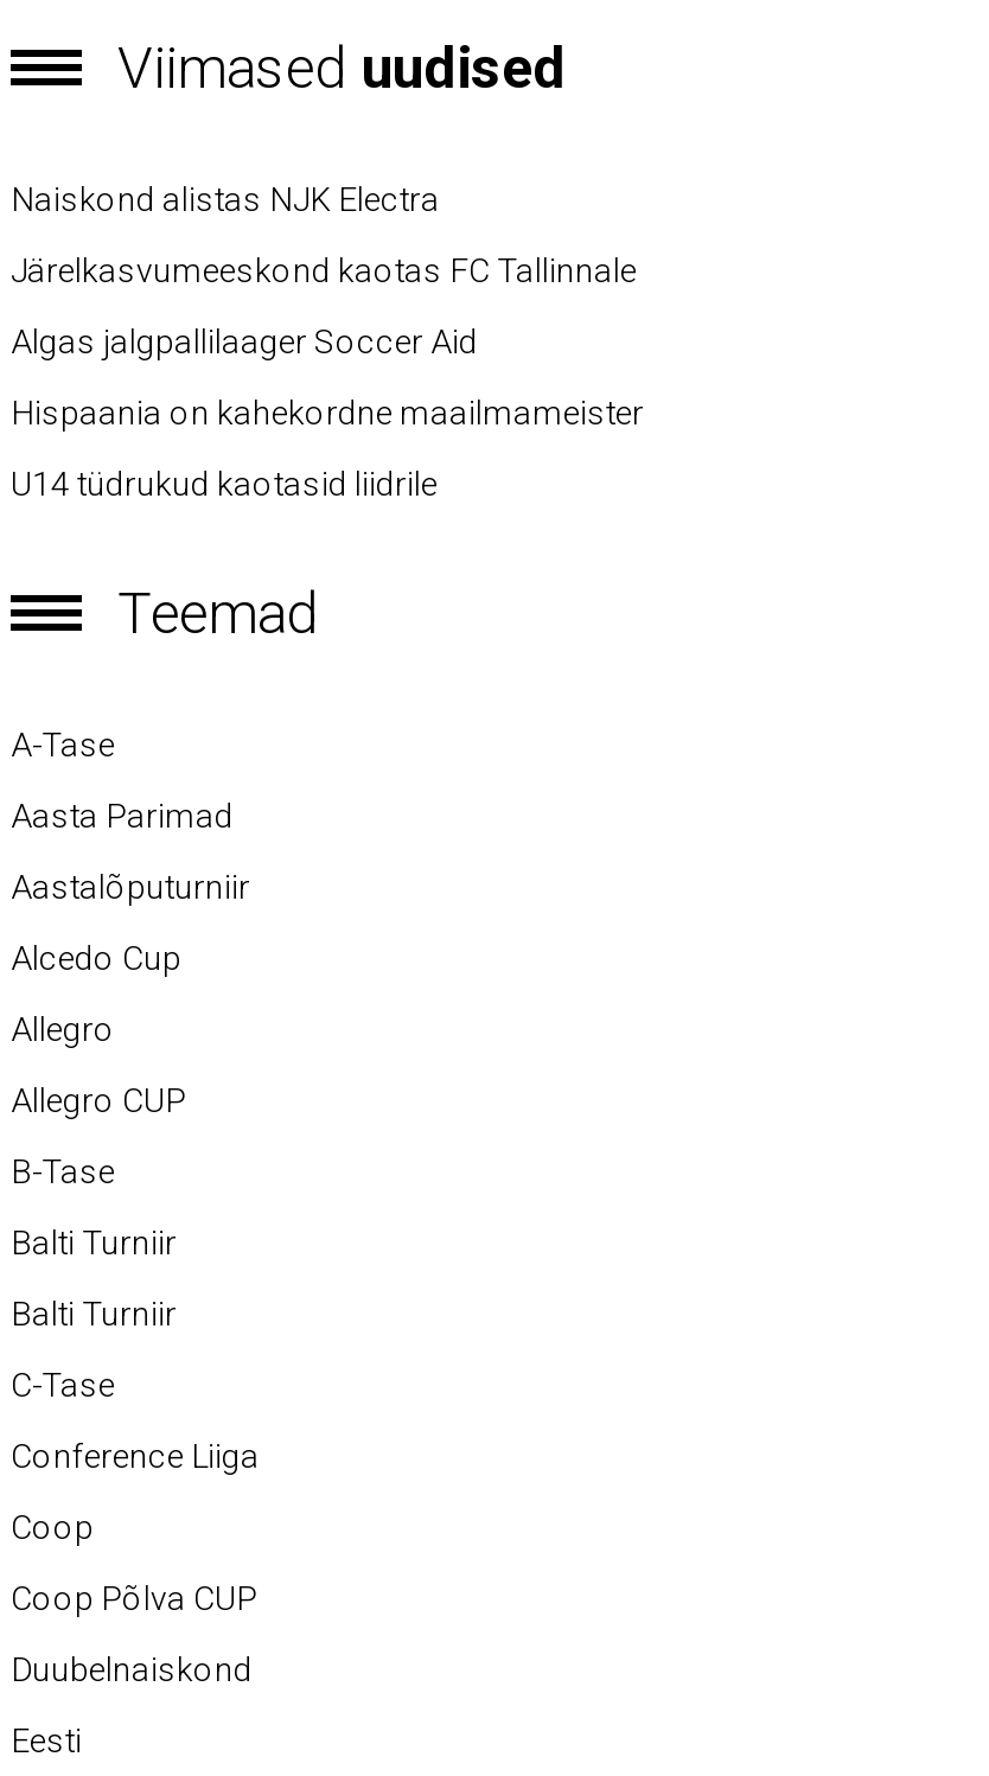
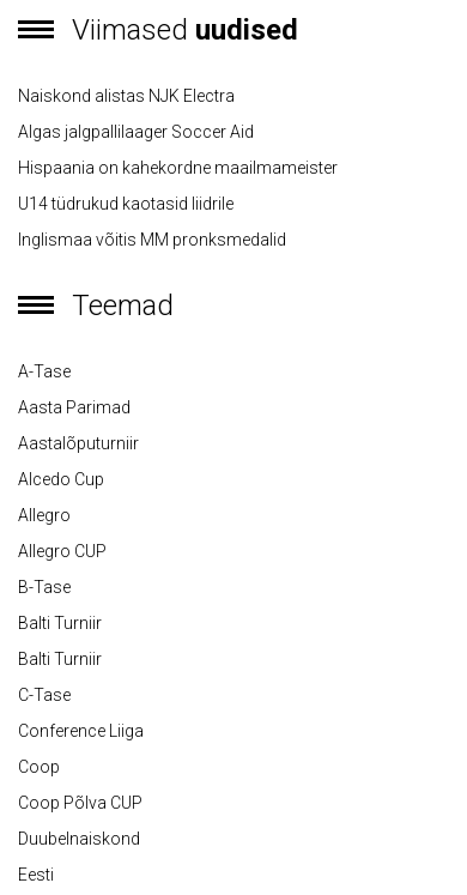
[11,252,637,290] Järelkasvumeeskond kaotas FC Tallinnale -> none
moved [11,323,644,503] -> [18,122,338,213]: Algas jalgpallilaager Soccer Aid | Hispaania on kahekordne maailmameister | U14 tüdrukud kaotasid liidrile
none -> [18,230,286,249] Inglismaa võitis MM pronksmedalid

